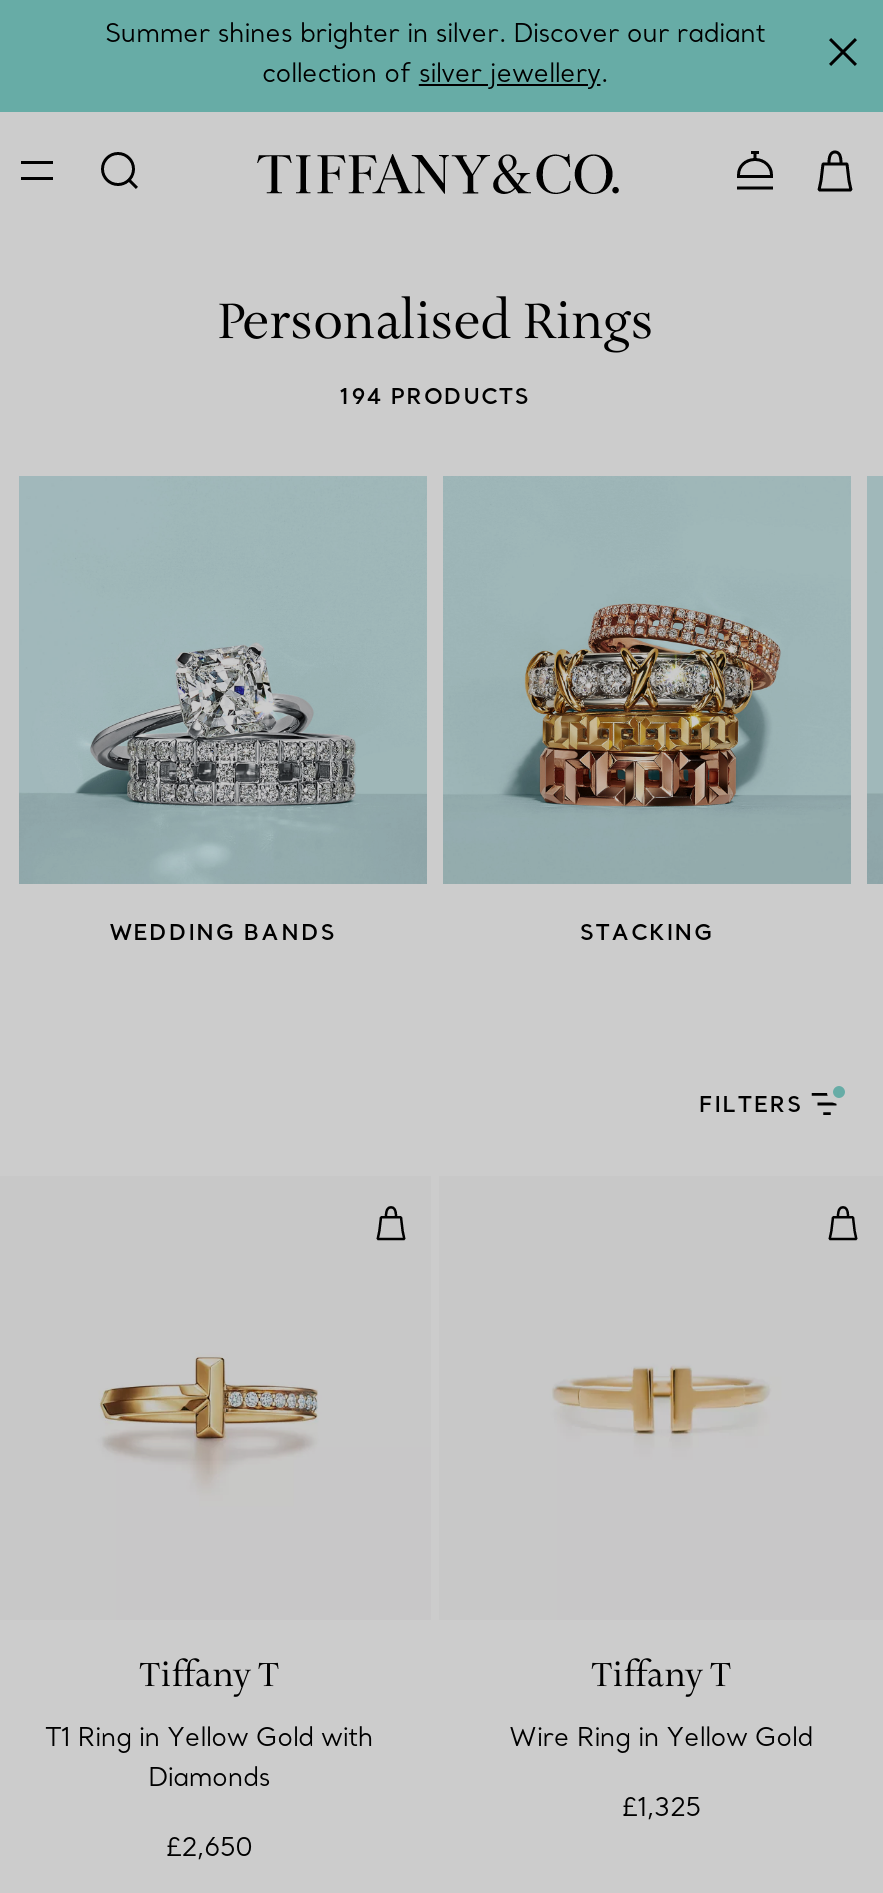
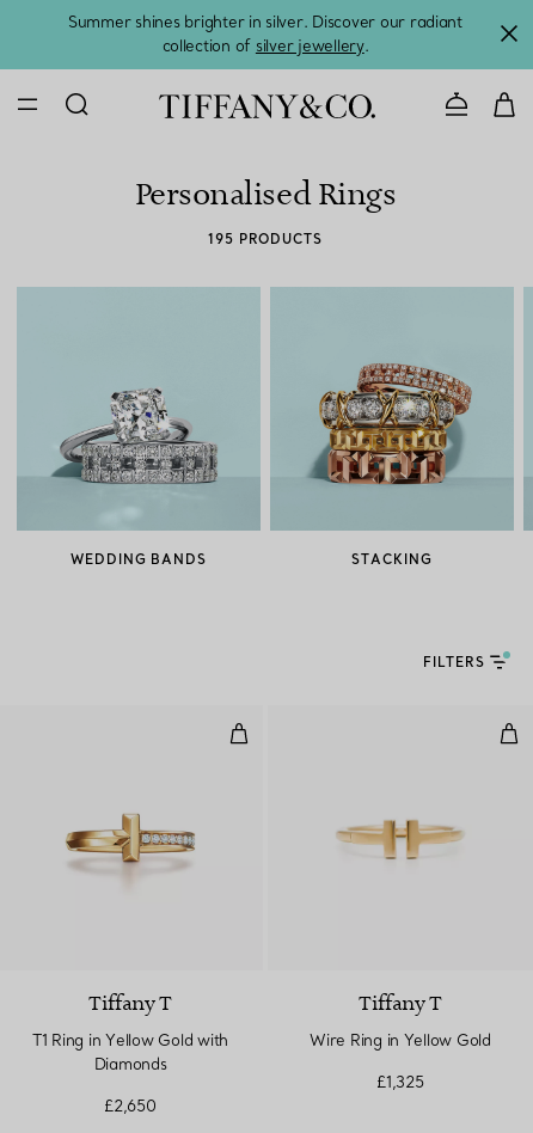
[339,382,531,410] 194 PRODUCTS -> [208,231,322,248] 195 PRODUCTS

